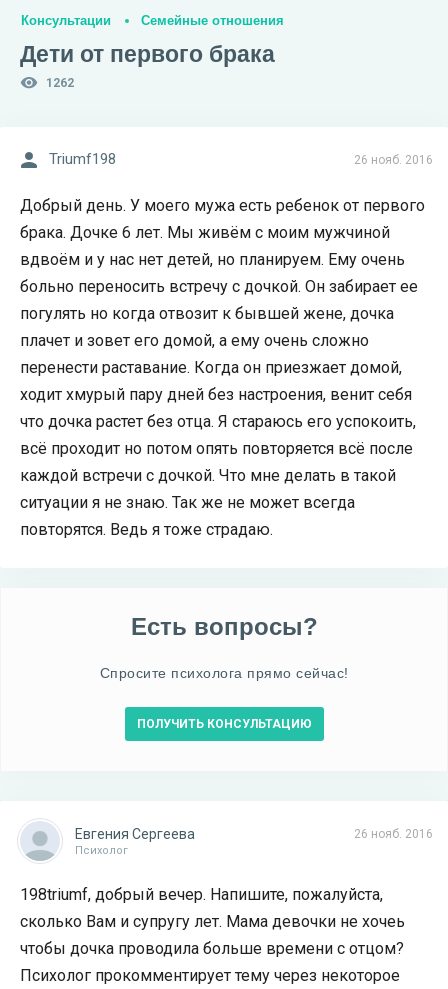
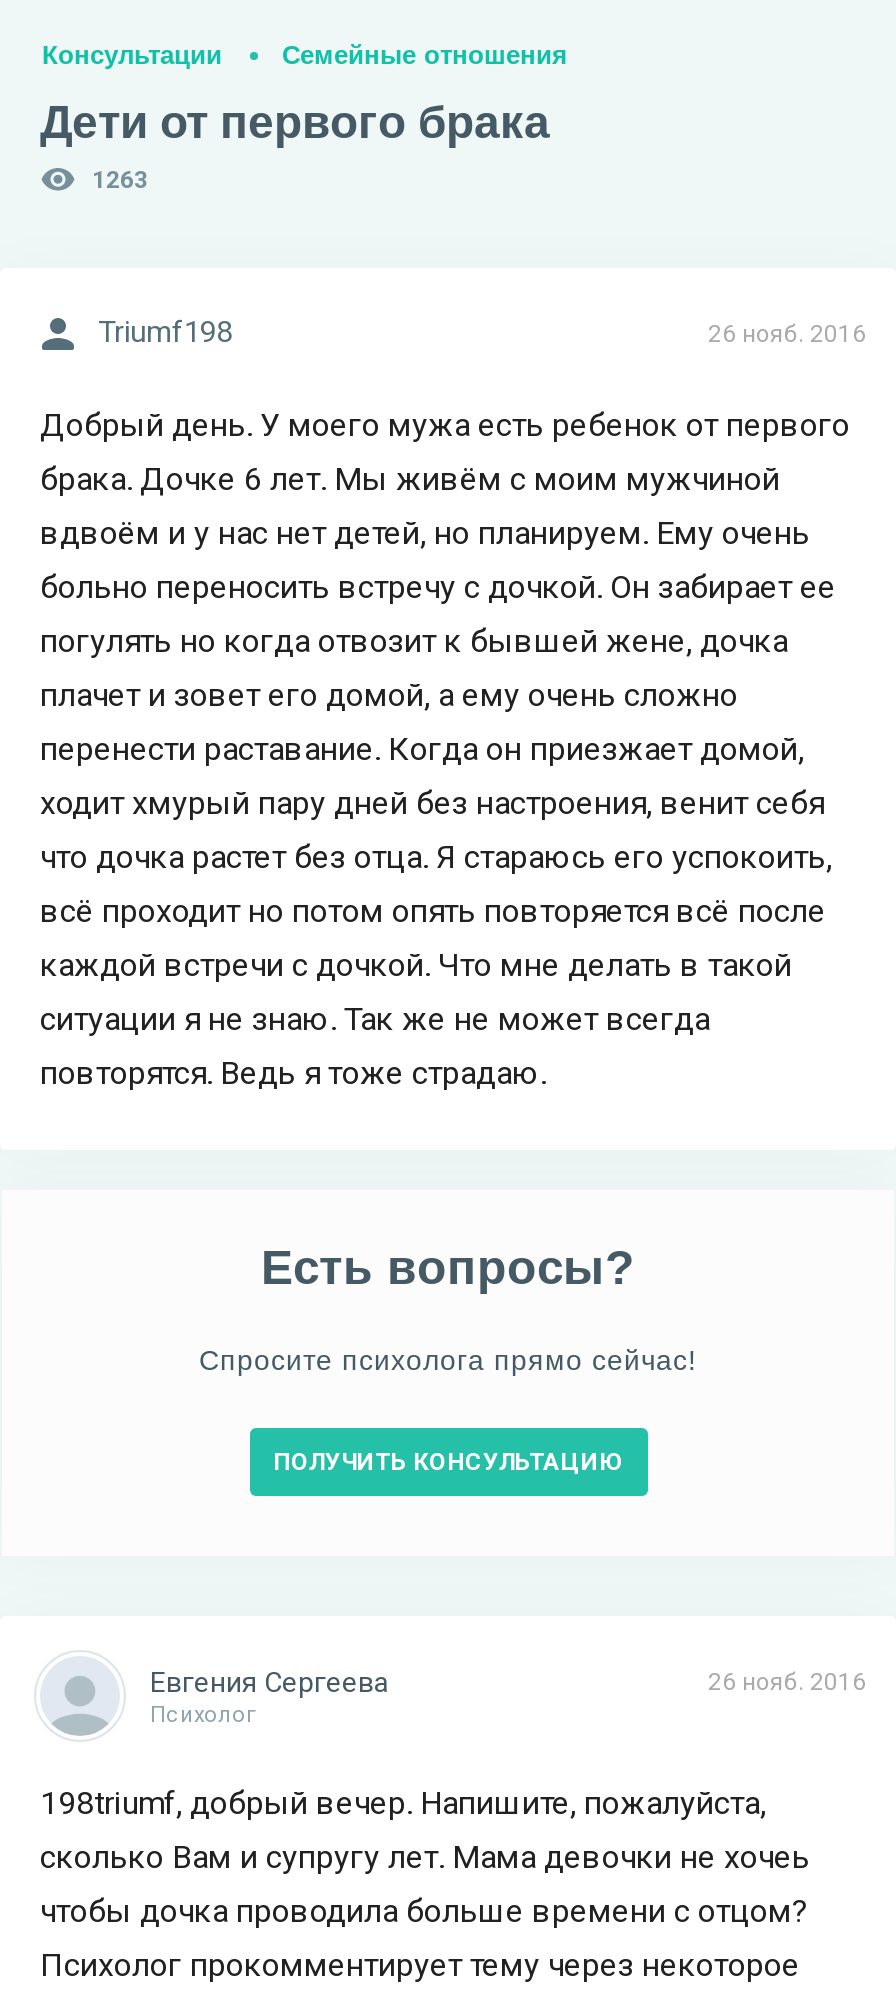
[46,76,74,90] 1262 -> [92,166,148,194] 1263

